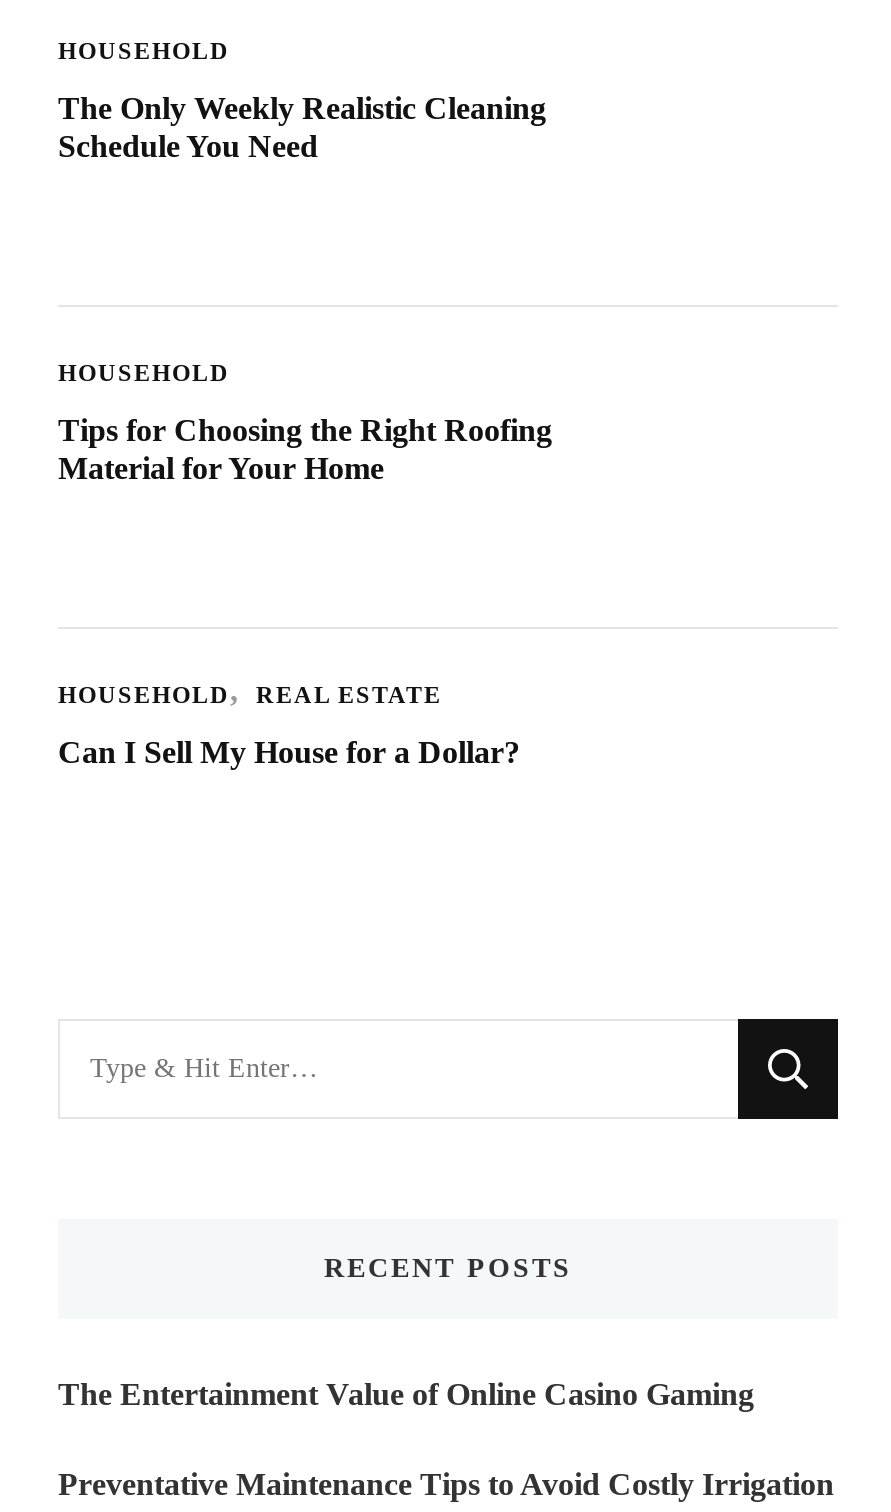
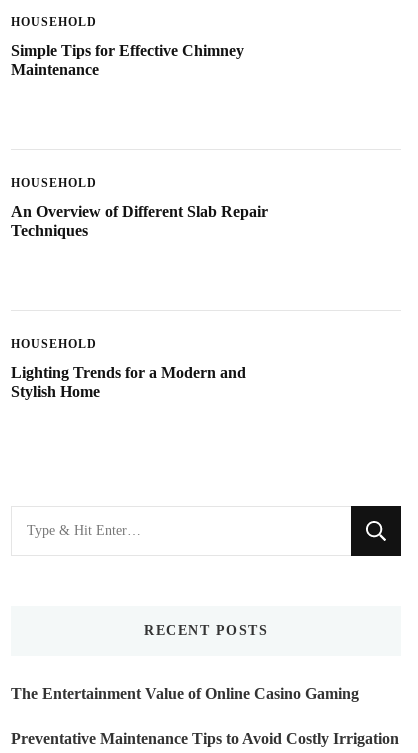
[58,90,546,162] The Only Weekly Realistic Cleaning | Schedule You Need -> [11,42,244,78] Simple Tips for Effective Chimney | Maintenance
[58,412,552,484] Tips for Choosing the Right Roofing | Material for Your Home -> [11,203,268,239] An Overview of Different Slab Repair | Techniques
[58,680,520,768] REAL ESTATE | Can I Sell My House for a Dollar? -> [11,364,246,400] Lighting Trends for a Modern and | Stylish Home

